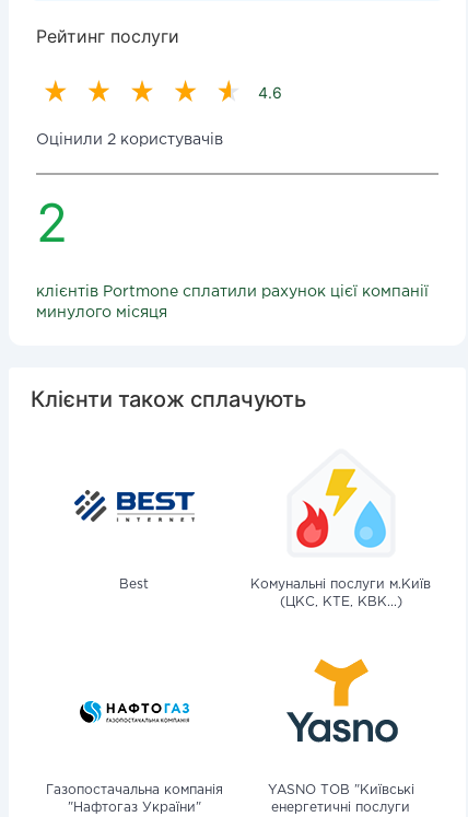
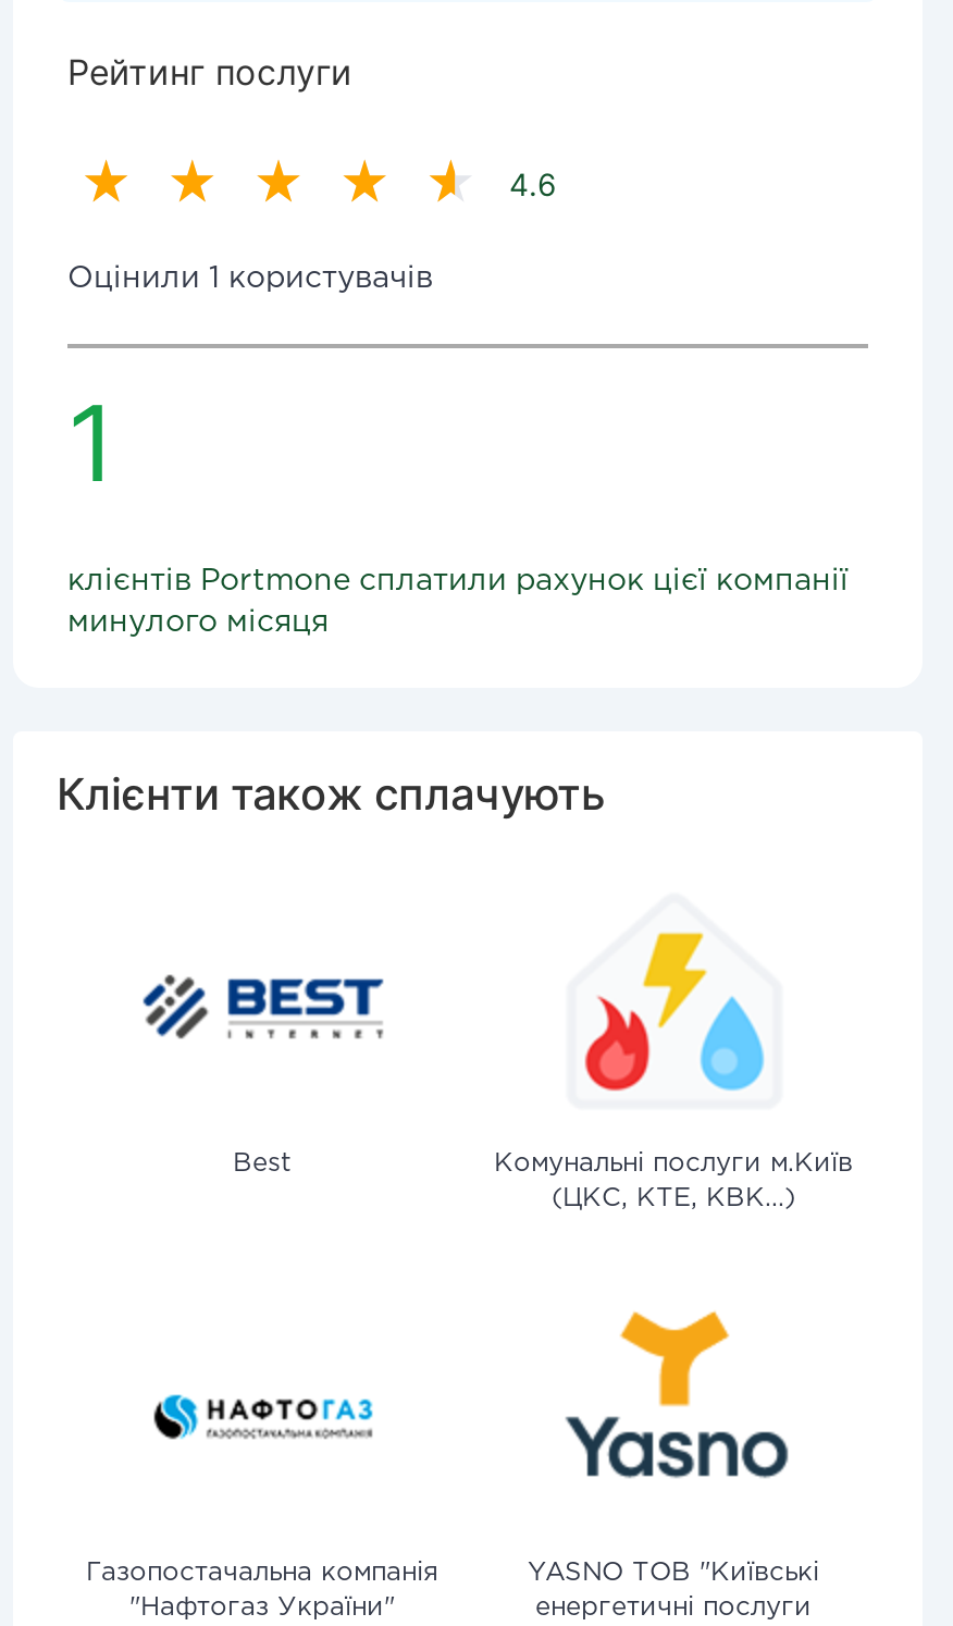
[36,133,223,147] Оцінили 2 користувачів -> [67,266,433,292] Оцінили 1 користувачів
[36,190,68,255] 2 -> [67,379,115,507] 1

